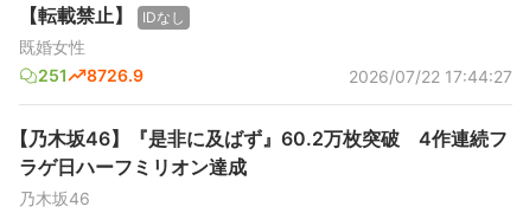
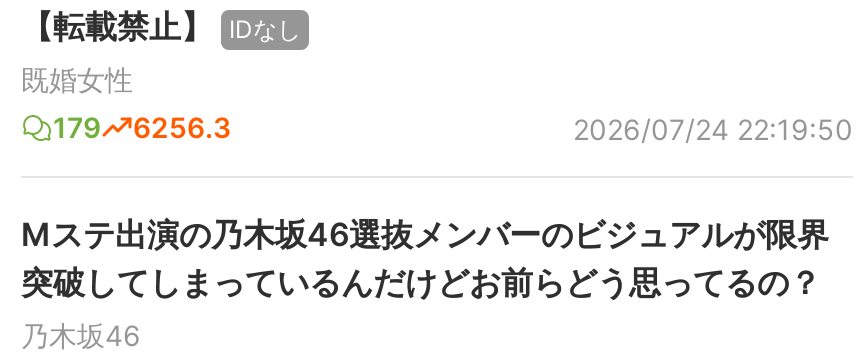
[38,65,512,87] 251 | 8726.9 | 2026/07/22 17:44:27 -> [53,111,853,147] 179 | 6256.3 | 2026/07/24 22:19:50
[9,127,508,179] 【乃木坂46】『是非に及ばず』60.2万枚突破 4作連続フ | ラゲ日ハーフミリオン達成 -> [21,215,829,303] Mステ出演の乃木坂46選抜メンバーのビジュアルが限界 | 突破してしまっているんだけどお前らどう思ってるの？

